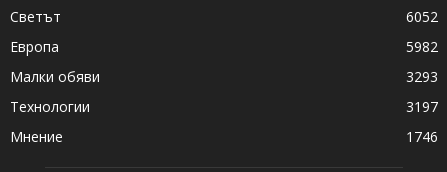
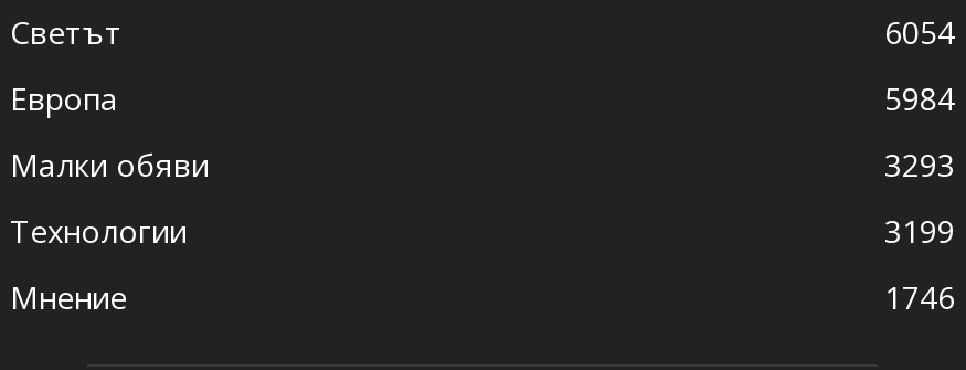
[406,7,438,26] 6052 -> [884,11,955,53] 6054
[406,37,438,56] 5982 -> [884,77,955,119] 5984
[406,97,438,116] 3197 -> [884,210,955,252] 3199

